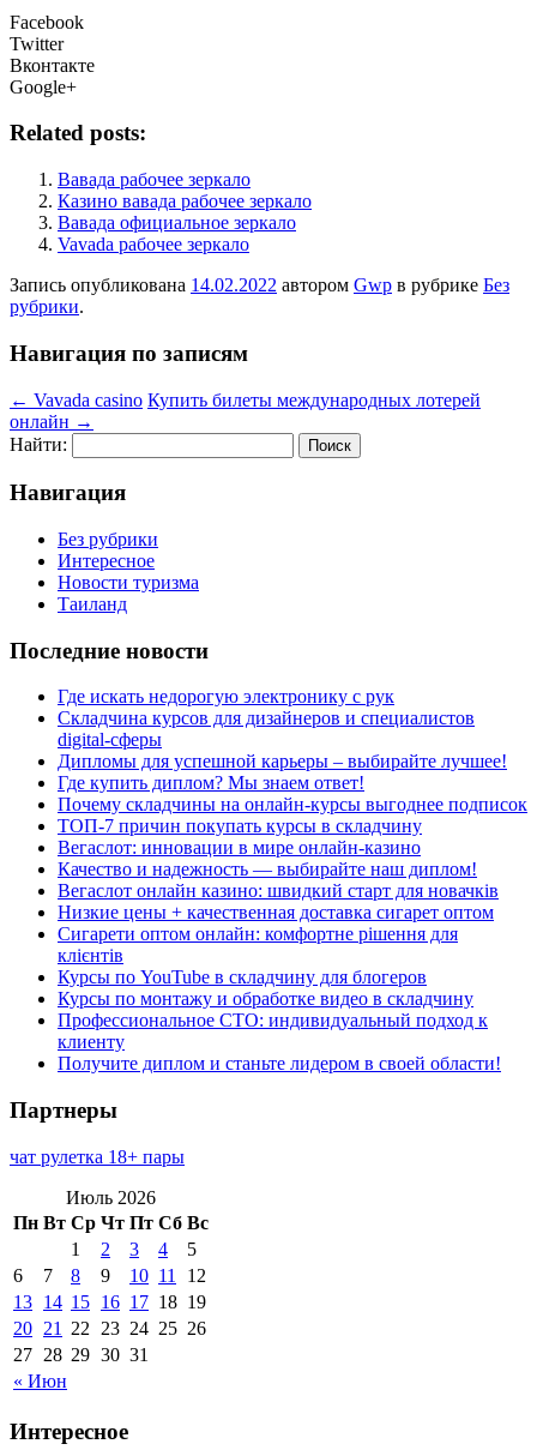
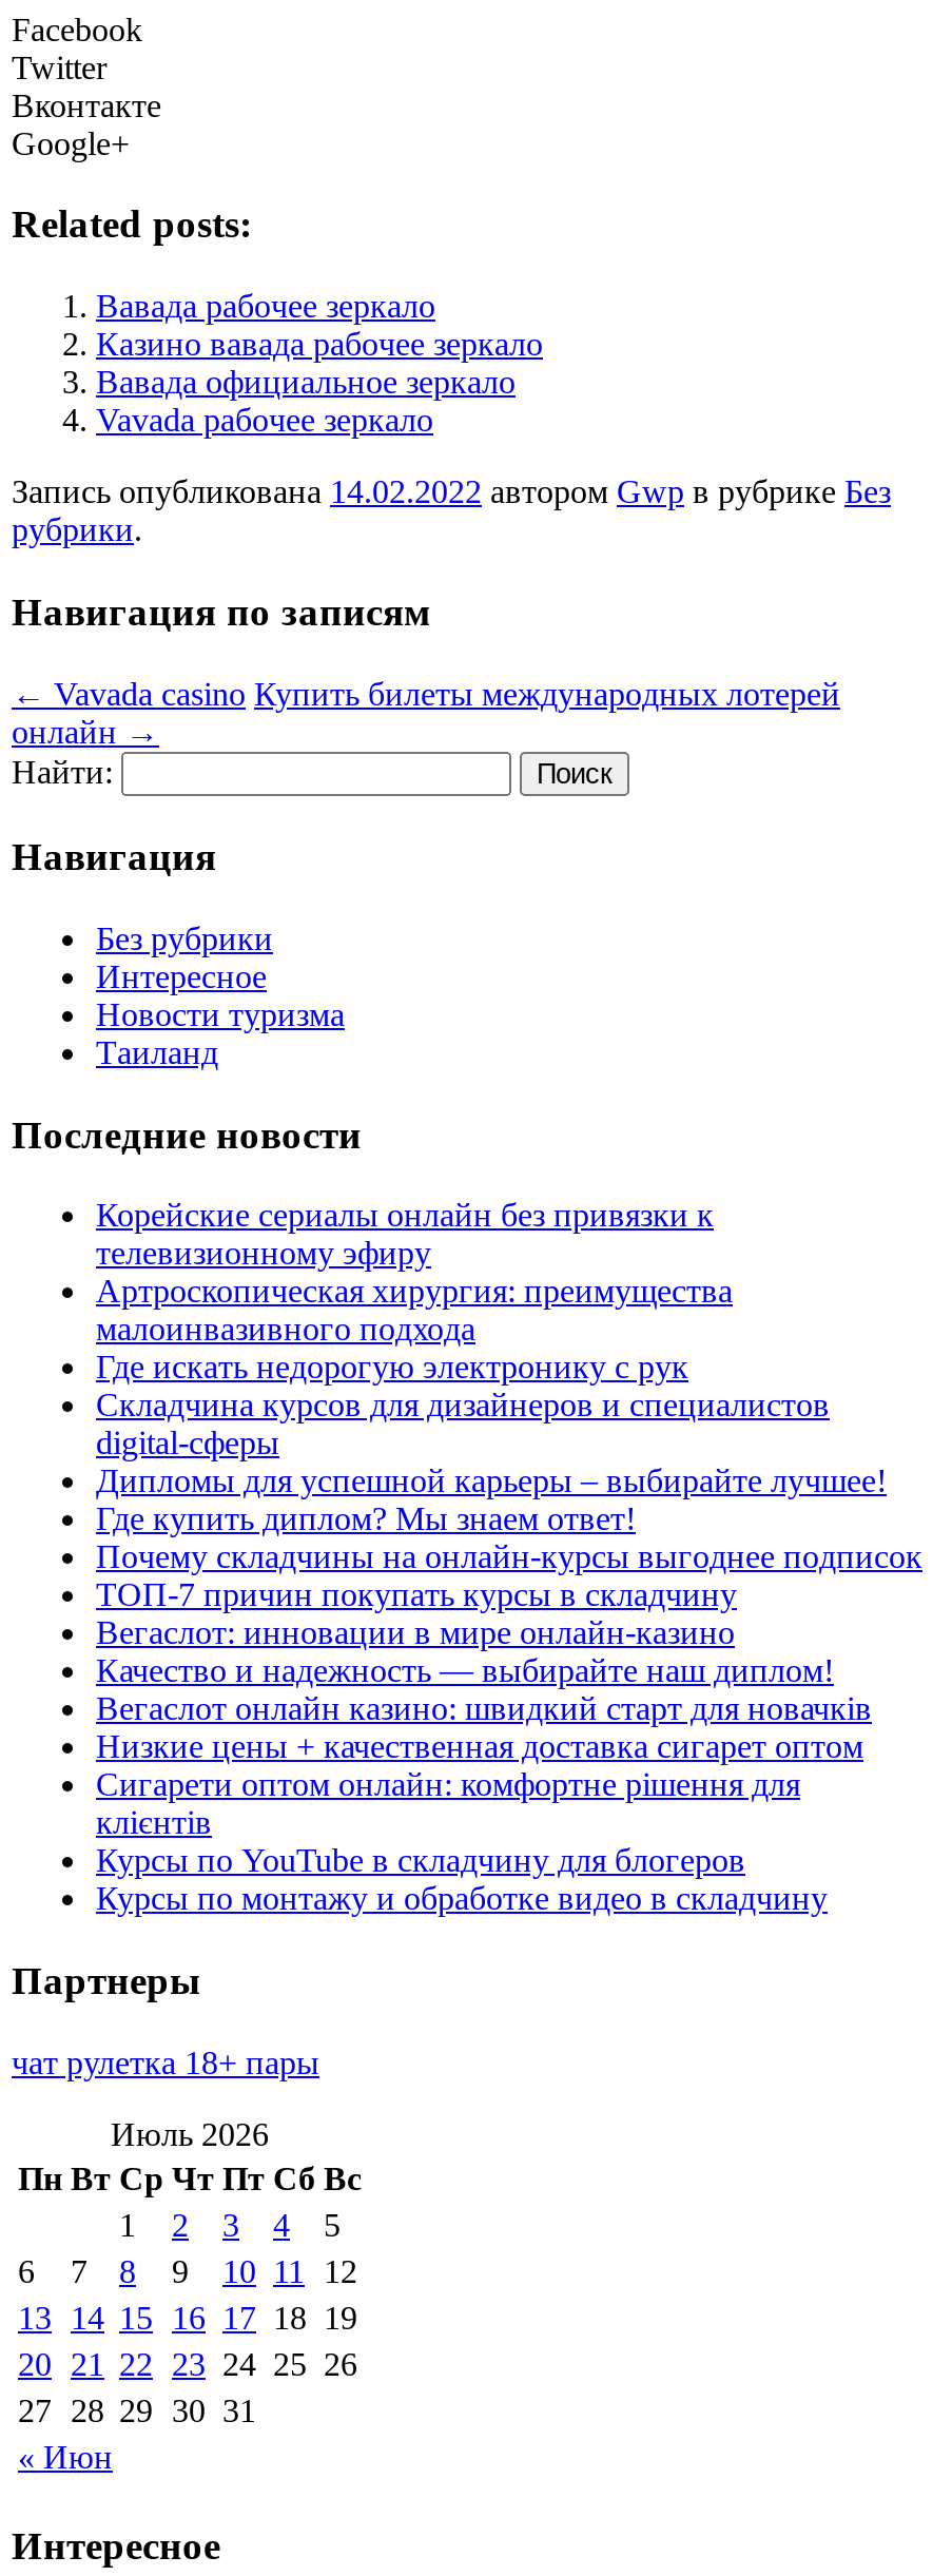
none -> [96,1198,733,1347] Корейские сериалы онлайн без привязки к | телевизионному эфиру | Артроскопическая хирургия: преимущества | малоинвазивного подхода
moved [58,687,527,1009] -> [96,1349,922,1917]: Где искать недорогую электронику с рук | Складчина курсов для дизайнеров и специалистов | Дипломы для успешной карьеры – выбирайте лучшее! | ... | Курсы по YouTube в складчину для блогеров | Курсы по монтажу и обработке видео в складчину
[58,1010,501,1074] Профессиональное СТО: индивидуальный подход к | клиенту | Получите диплом и станьте лидером в своей области! -> none

